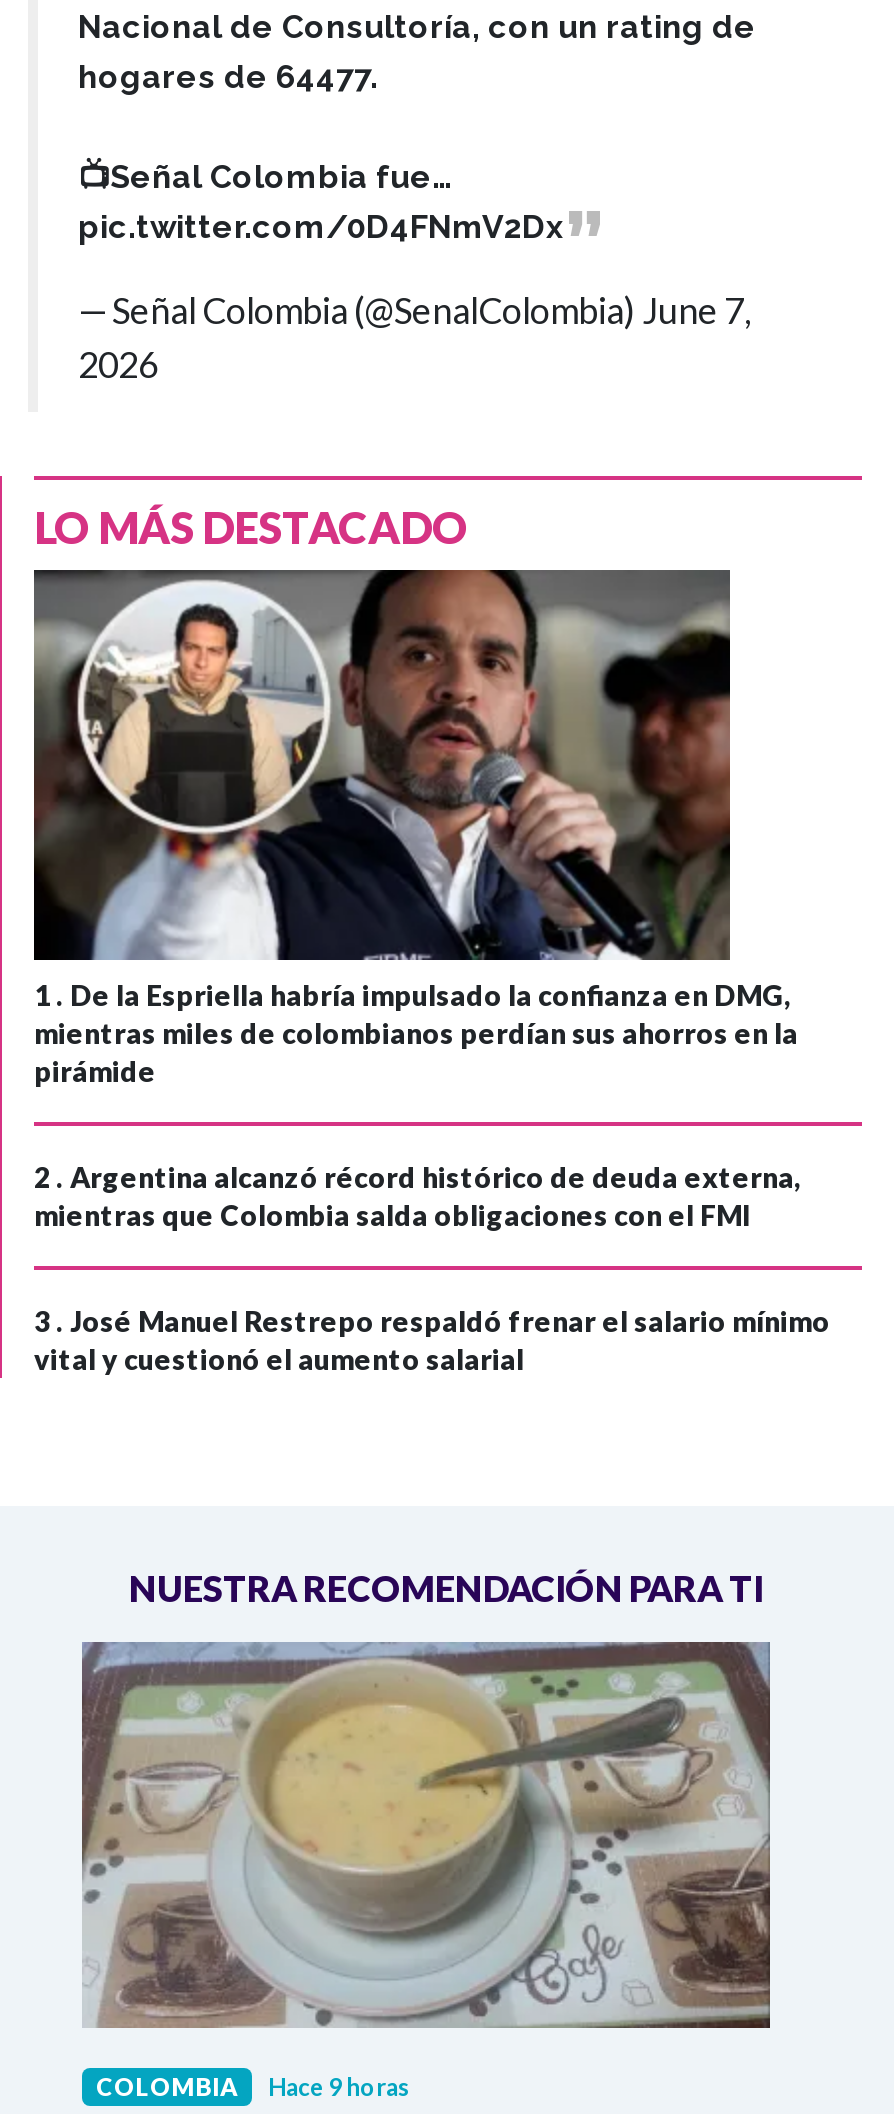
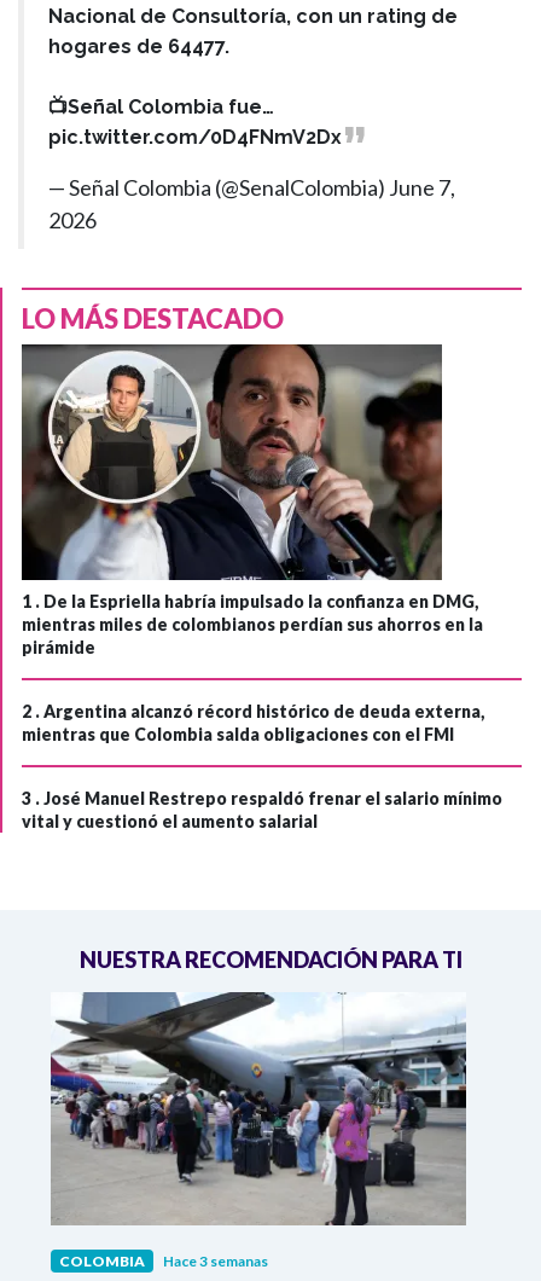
[80,1640,772,2102] [image] | COLOMBIA Hace 9 horas -> [51,992,466,1270] [image] | COLOMBIA Hace 3 semanas

